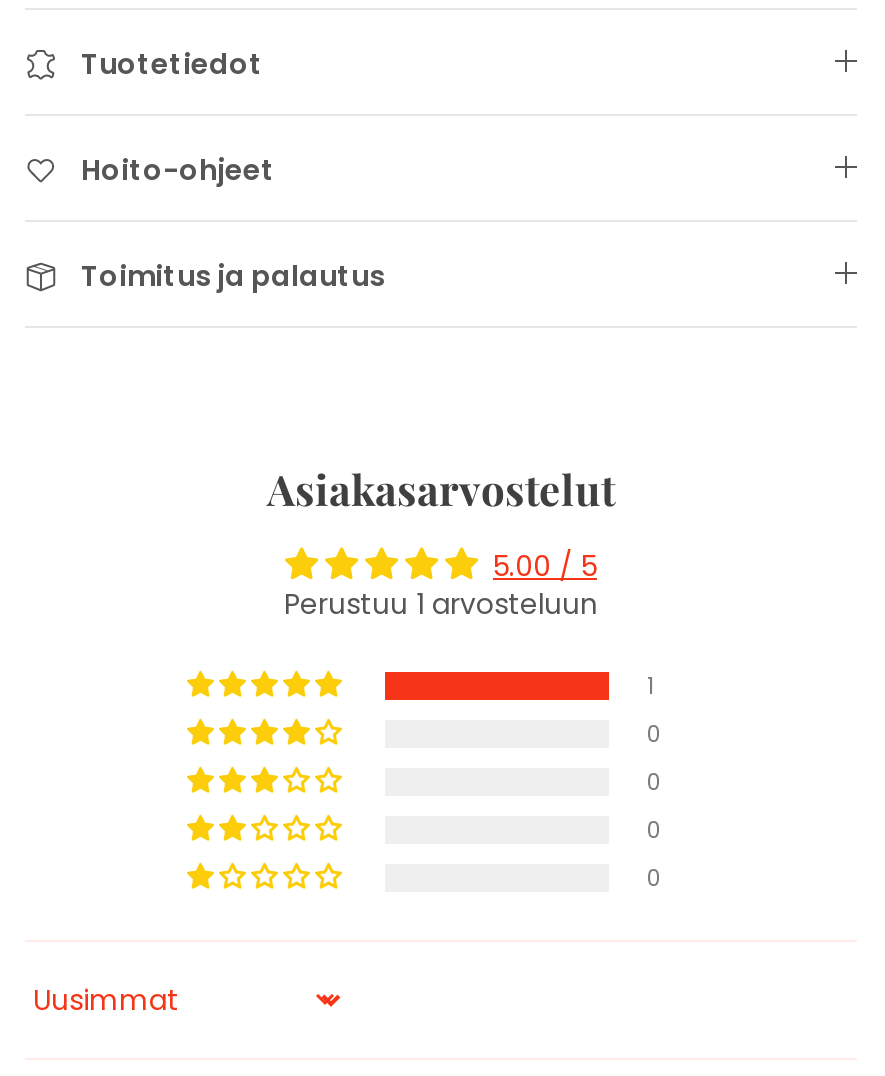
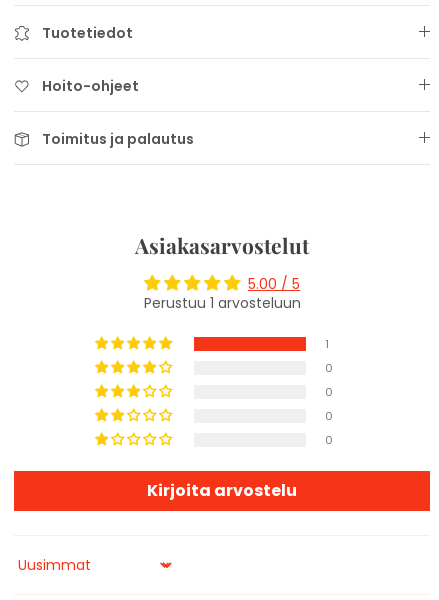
none -> [147,478,297,501] Kirjoita arvostelu

